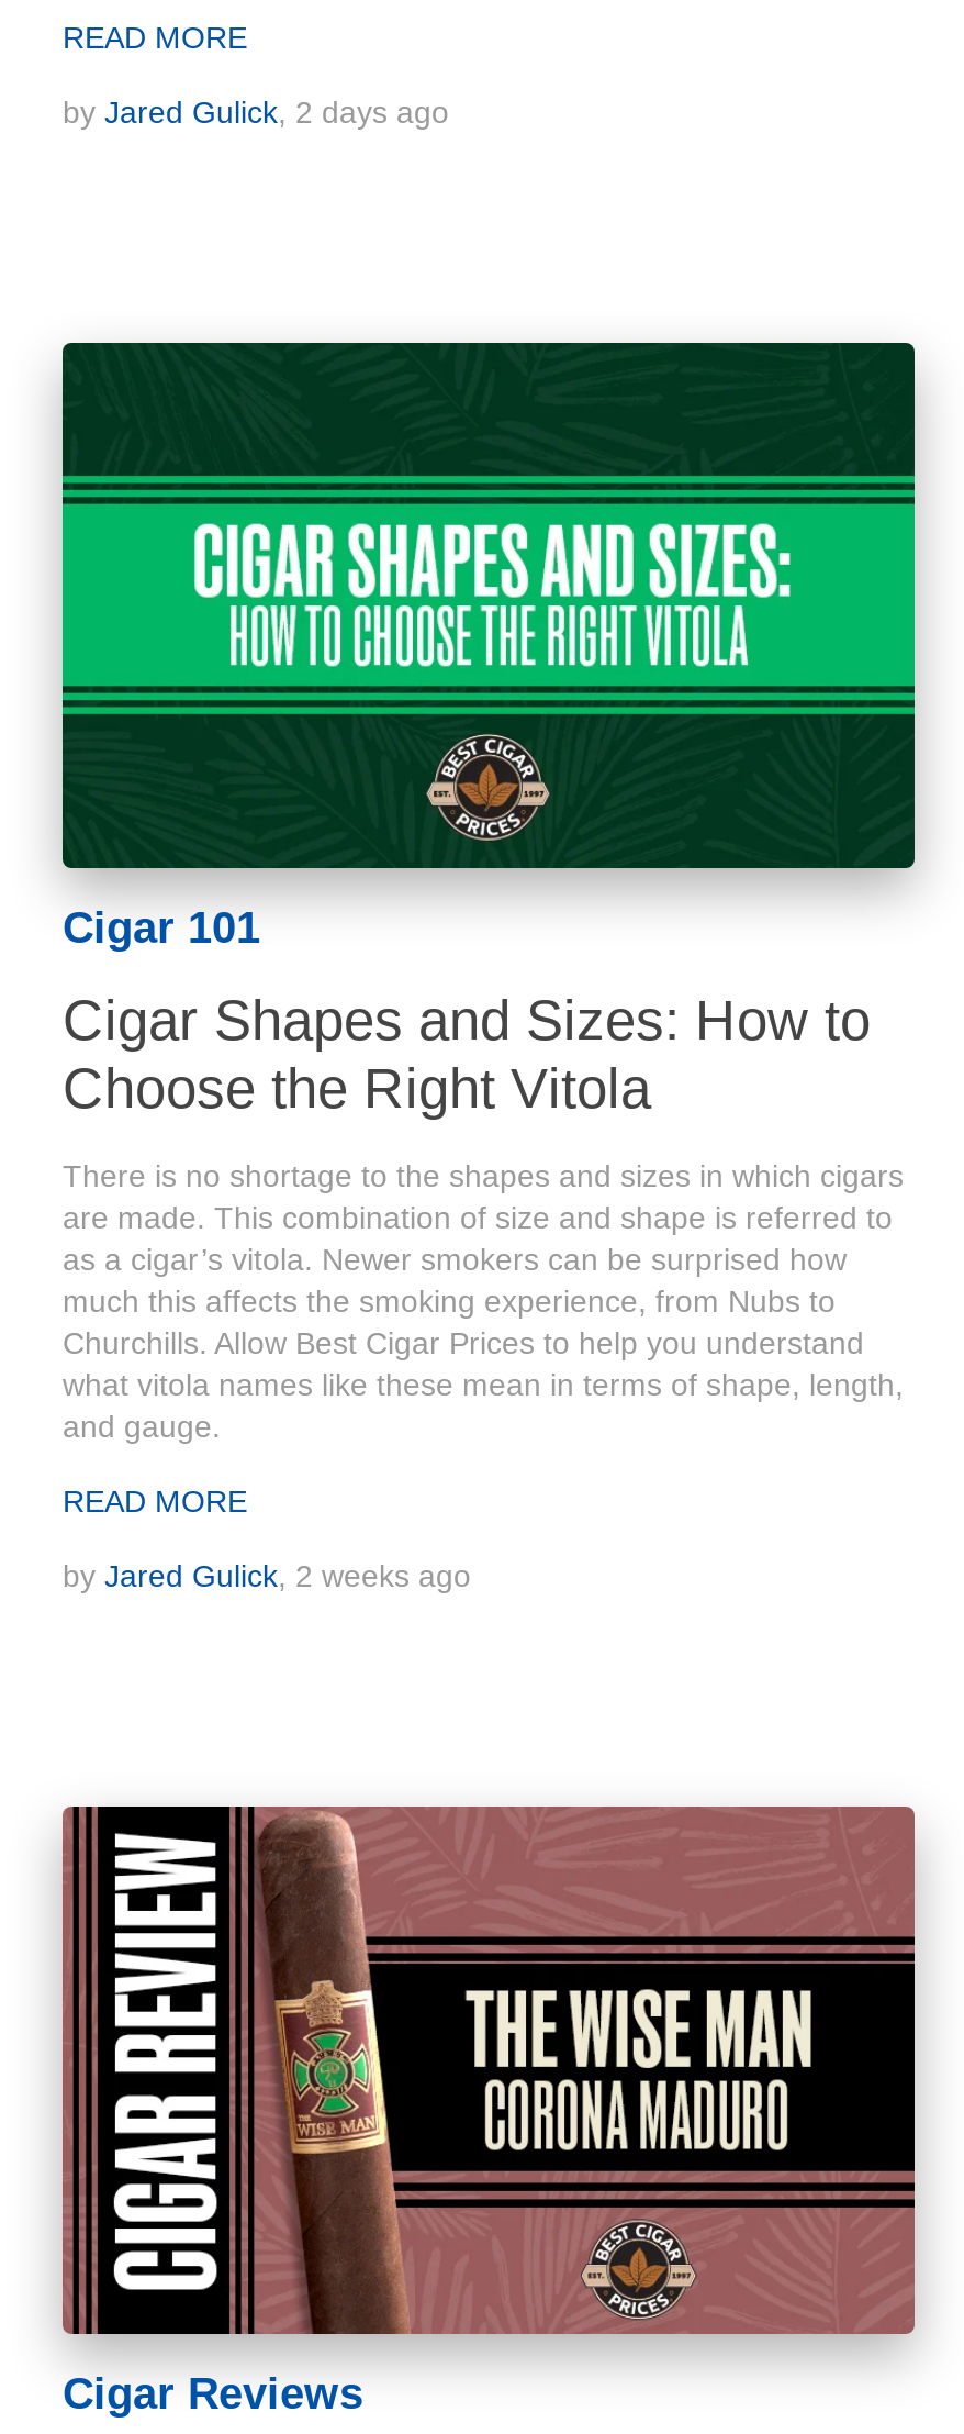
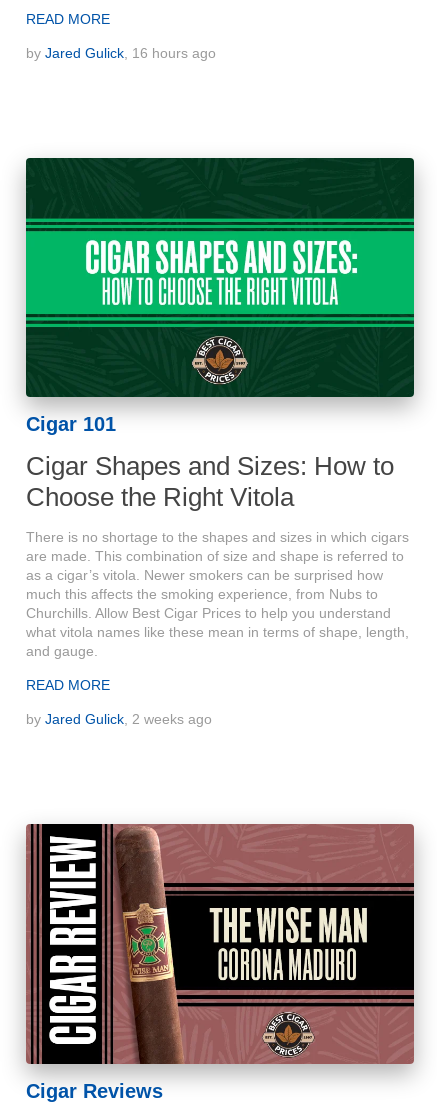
[63,95,449,130] by Jared Gulick, 2 days ago -> [26,45,216,61] by Jared Gulick, 16 hours ago

